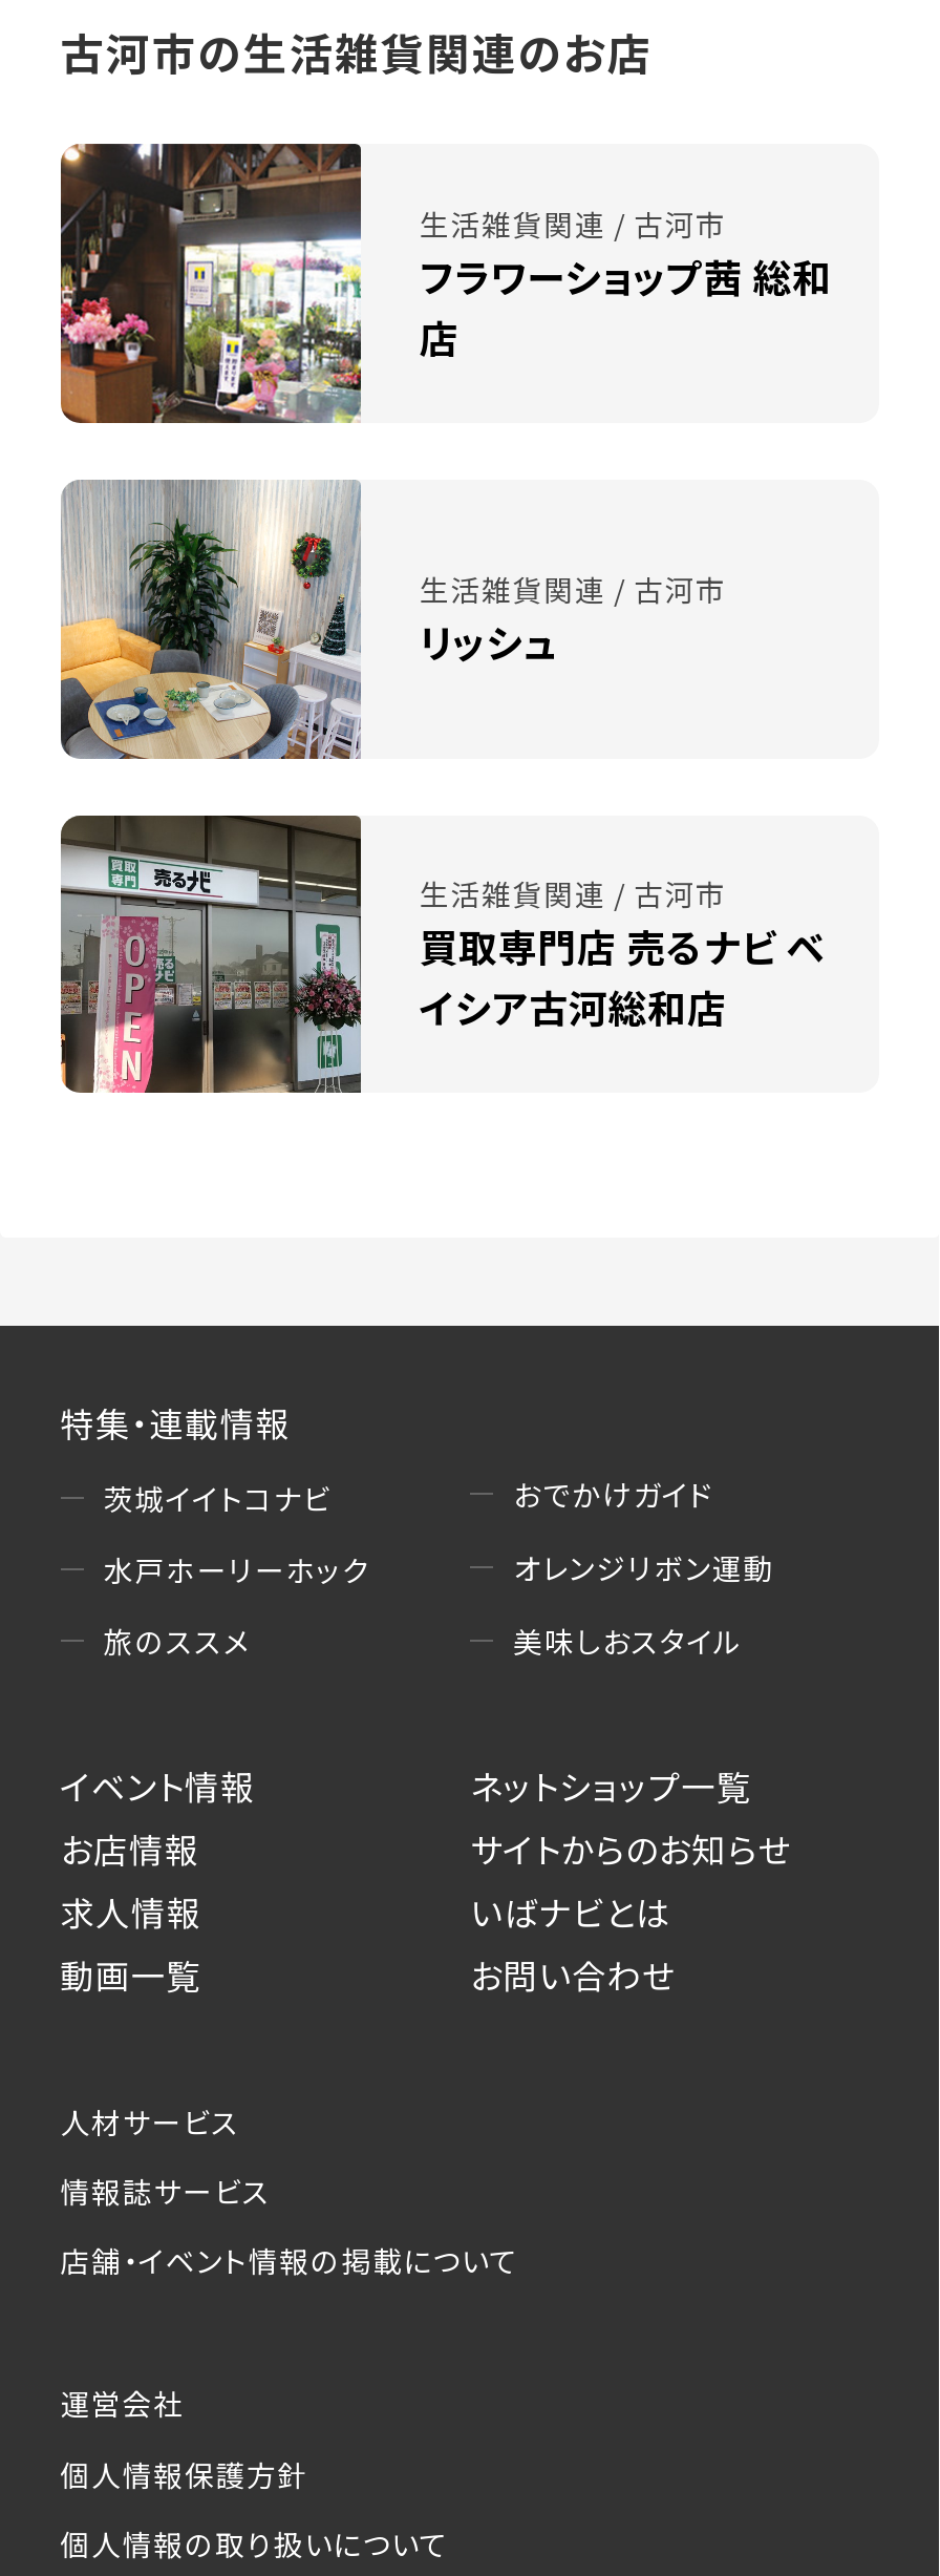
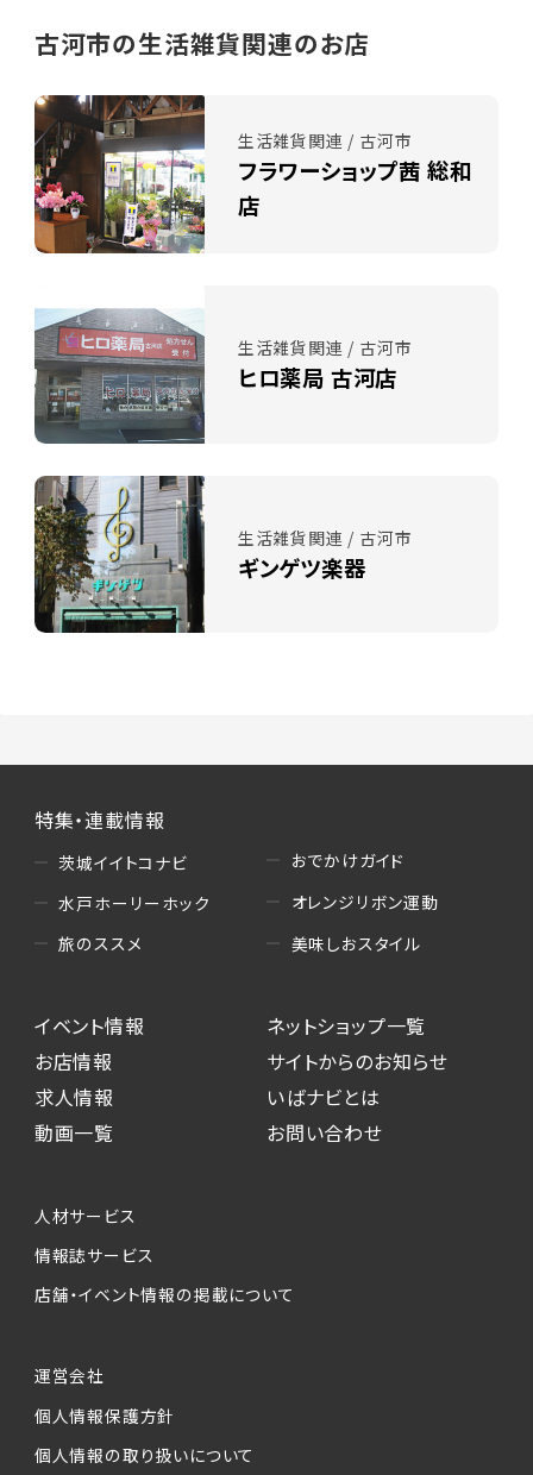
[59,478,556,761] [image] | リッシュ -> [33,285,398,445] [image] | ヒロ薬局 古河店
[59,814,826,1095] [image] | 買取専門店 売るナビ ベ | イシア古河総和店 -> [33,476,366,634] [image] | ギンゲツ楽器

